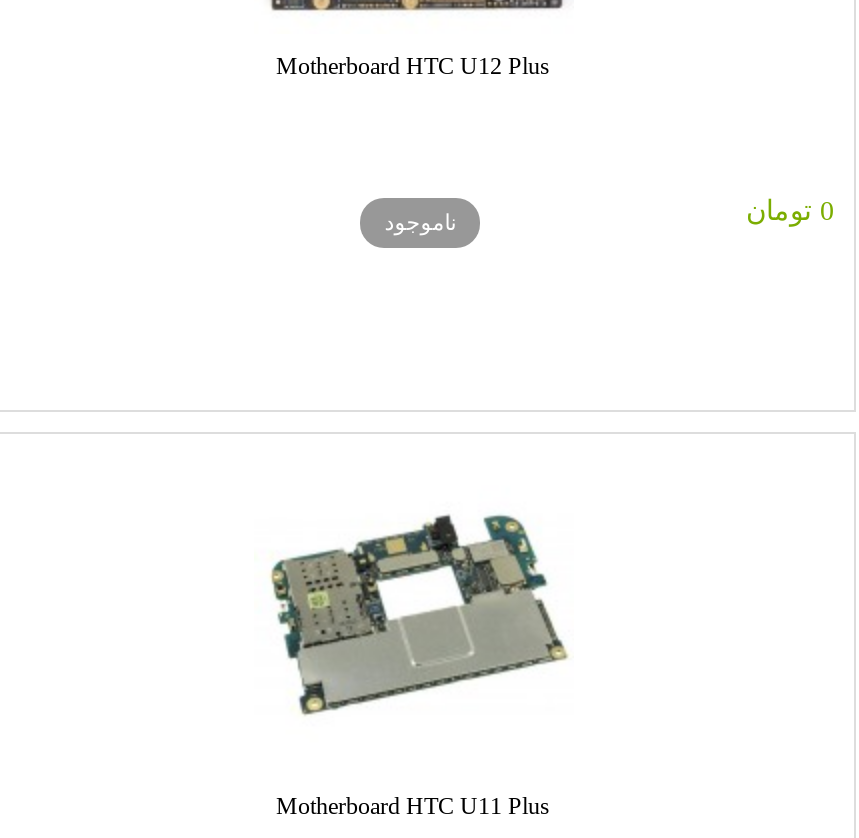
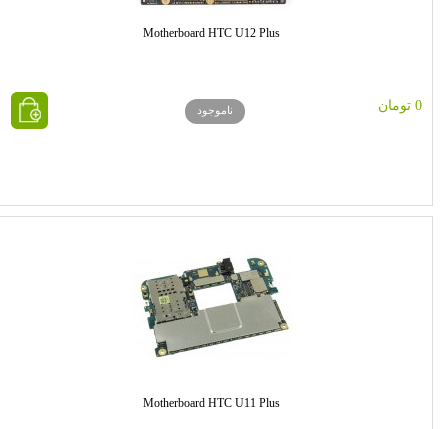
none -> [10,91,49,130] [image]

